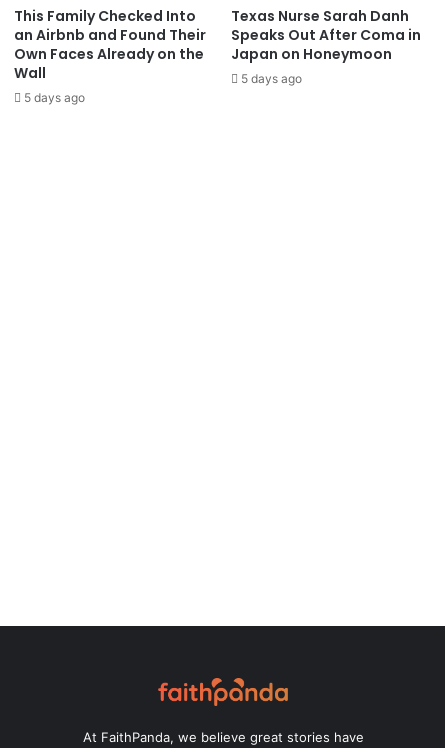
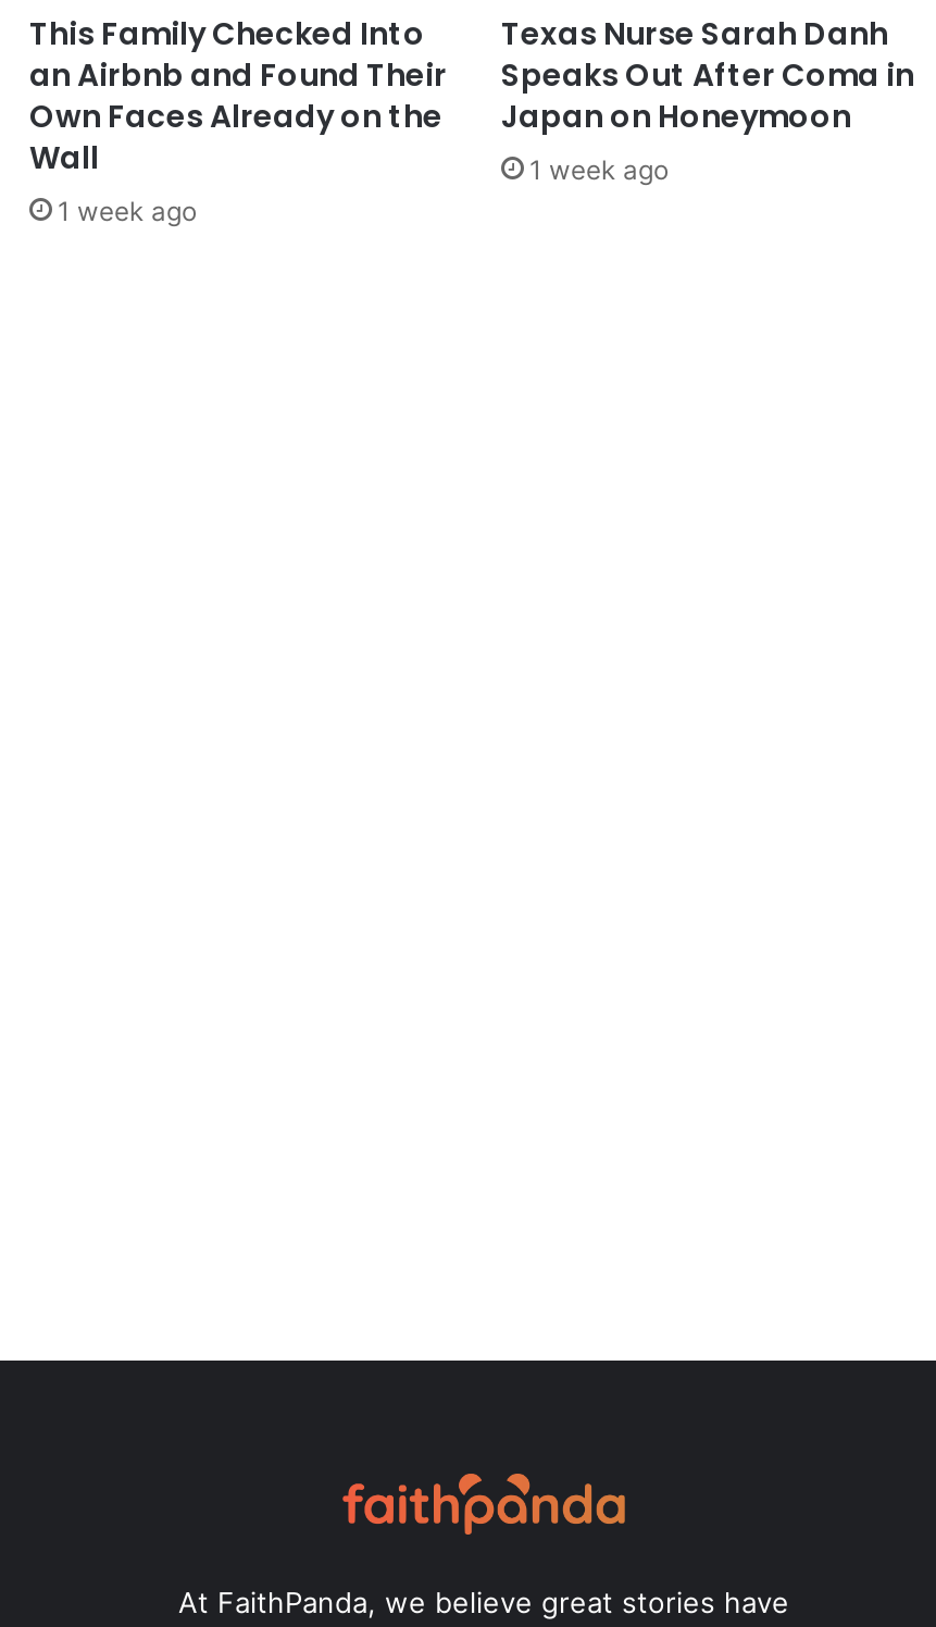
[241,70,302,85] 5 days ago -> [529,153,669,186] 1 week ago
[24,89,85,104] 5 days ago -> [58,195,197,227] 1 week ago

